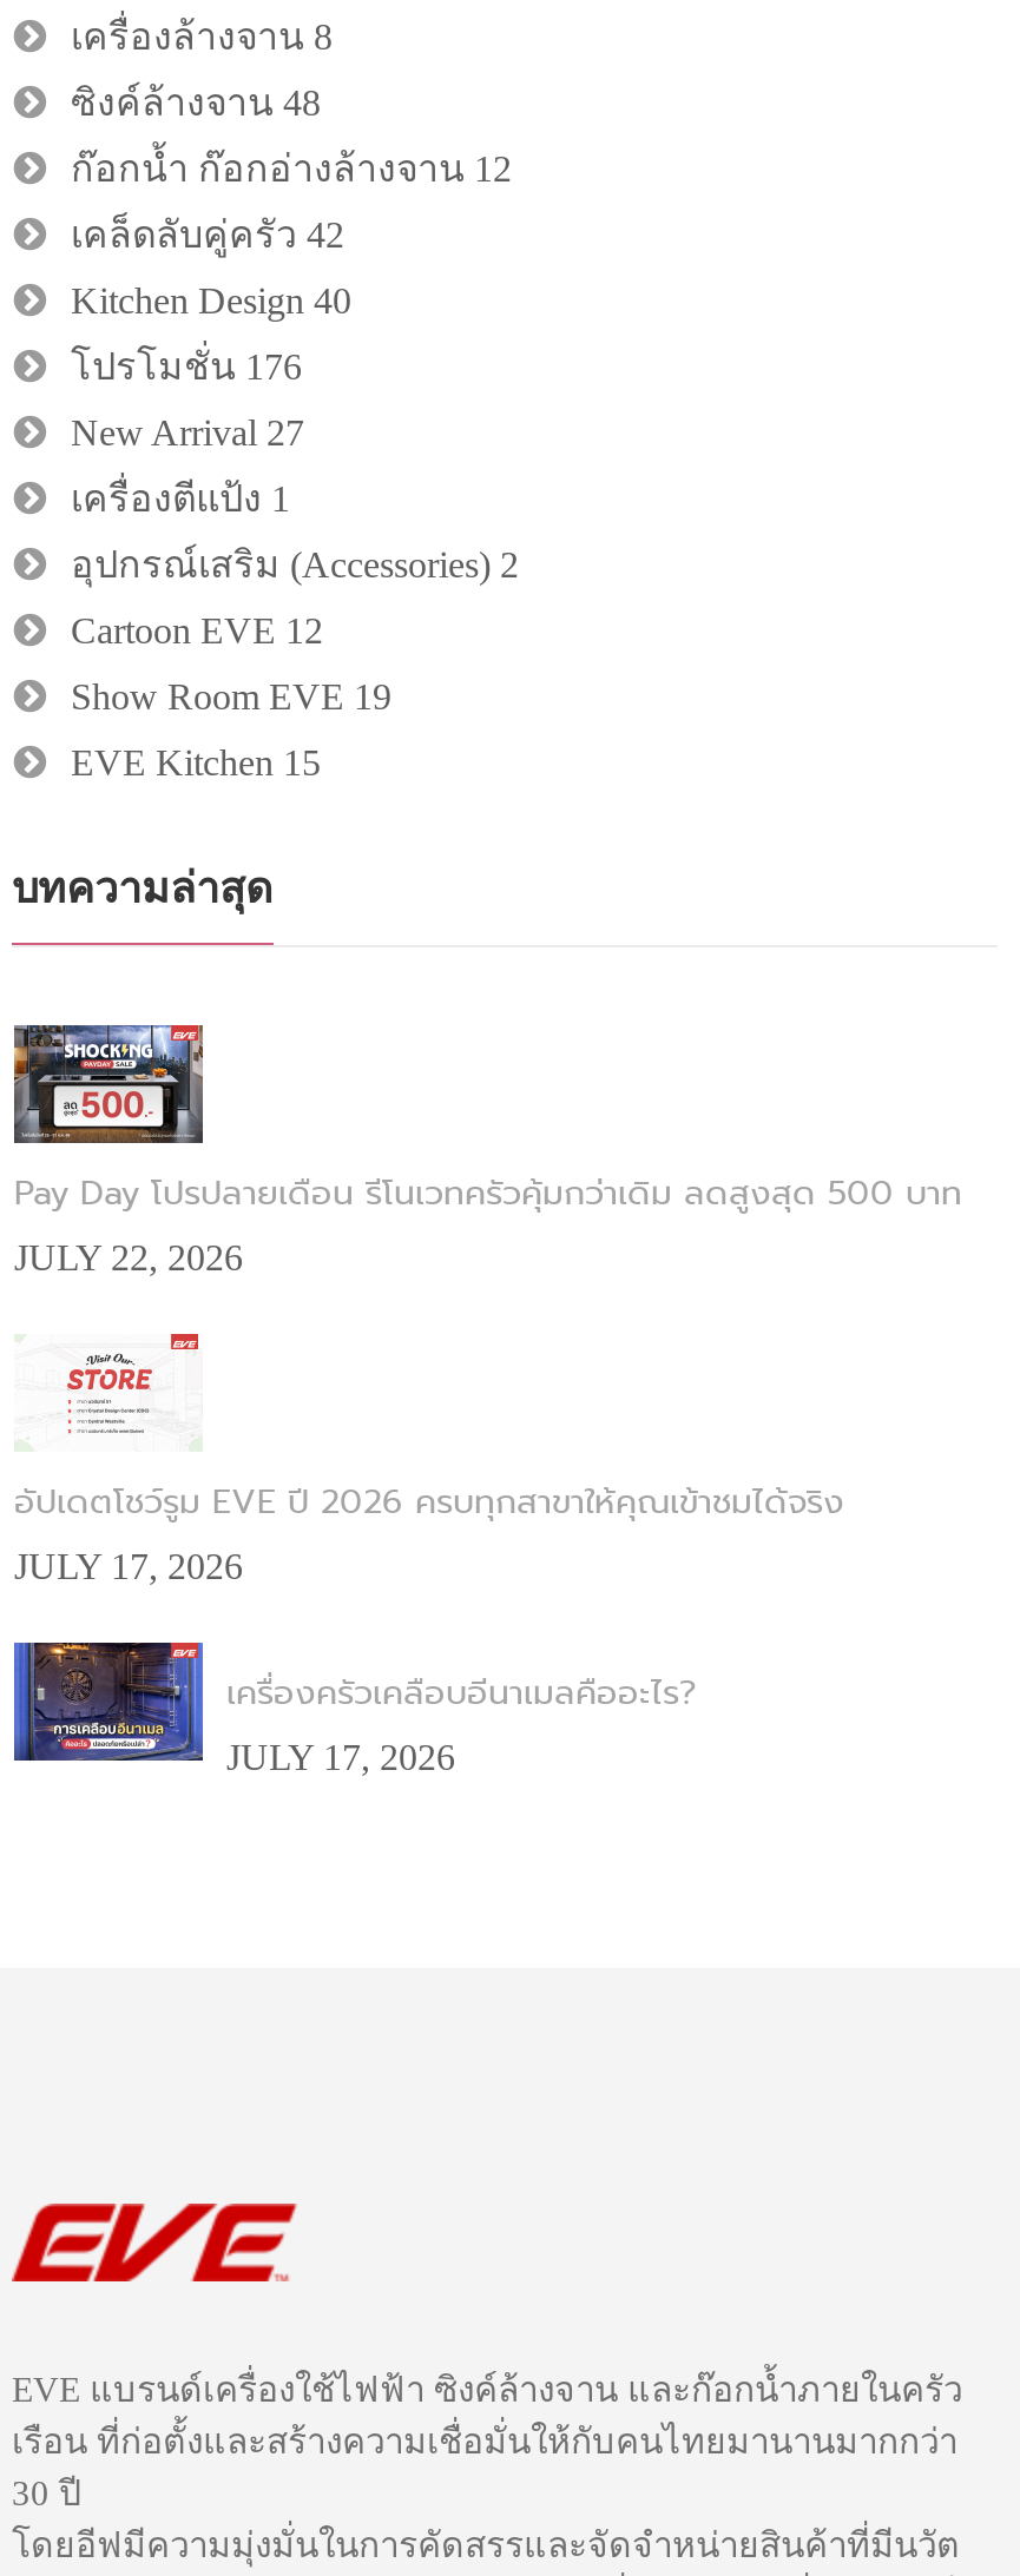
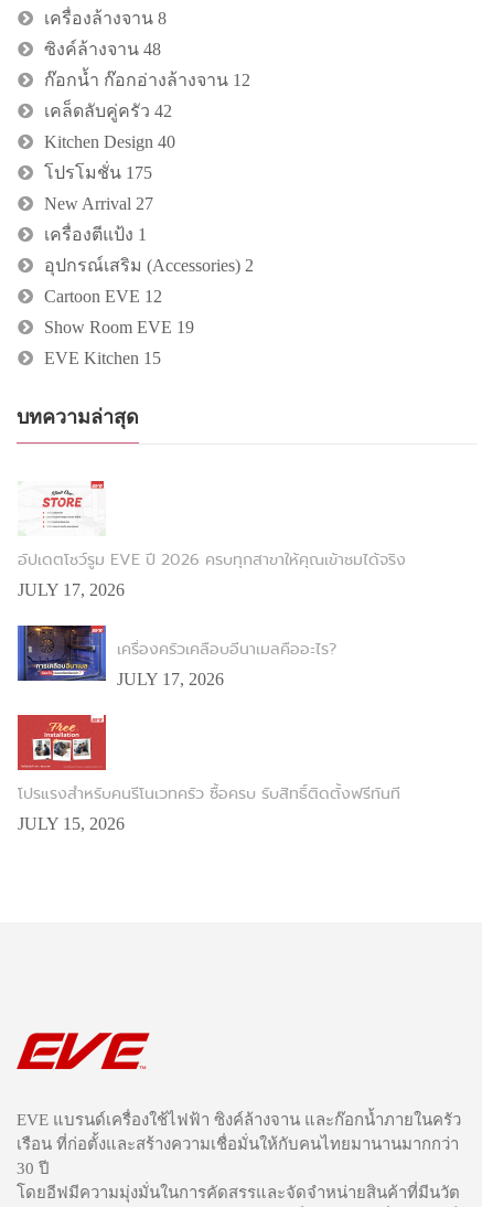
[71,346,302,387] โปรโมชั่น176 -> [44,163,152,182] โปรโมชั่น175
[12,1023,962,1277] [image] | Pay Day โปรปลายเดือน รีโนเวทครัวคุ้มกว่าเดิม ลดสูงสุด 500 บาท | JULY 22, 2026 -> none
moved [14,1478,844,1777] -> [18,548,406,688]: [image] | อัปเดตโชว์รูม EVE ปี 2026 ครบทุกสาขาให้คุณเข้าชมได้จริง | JULY 17, 2026 | เครื่องครัวเคลือบอีนาเมลคืออะไร? | JULY 17, 2026
none -> [17,714,400,833] [image] | โปรแรงสำหรับคนรีโนเวทครัว ซื้อครบ รับสิทธิ์ติดตั้งฟรีทันที | JULY 15, 2026

